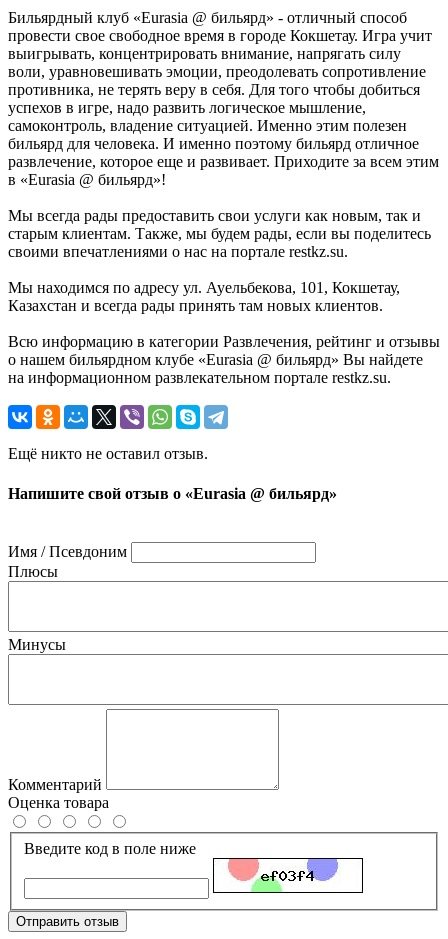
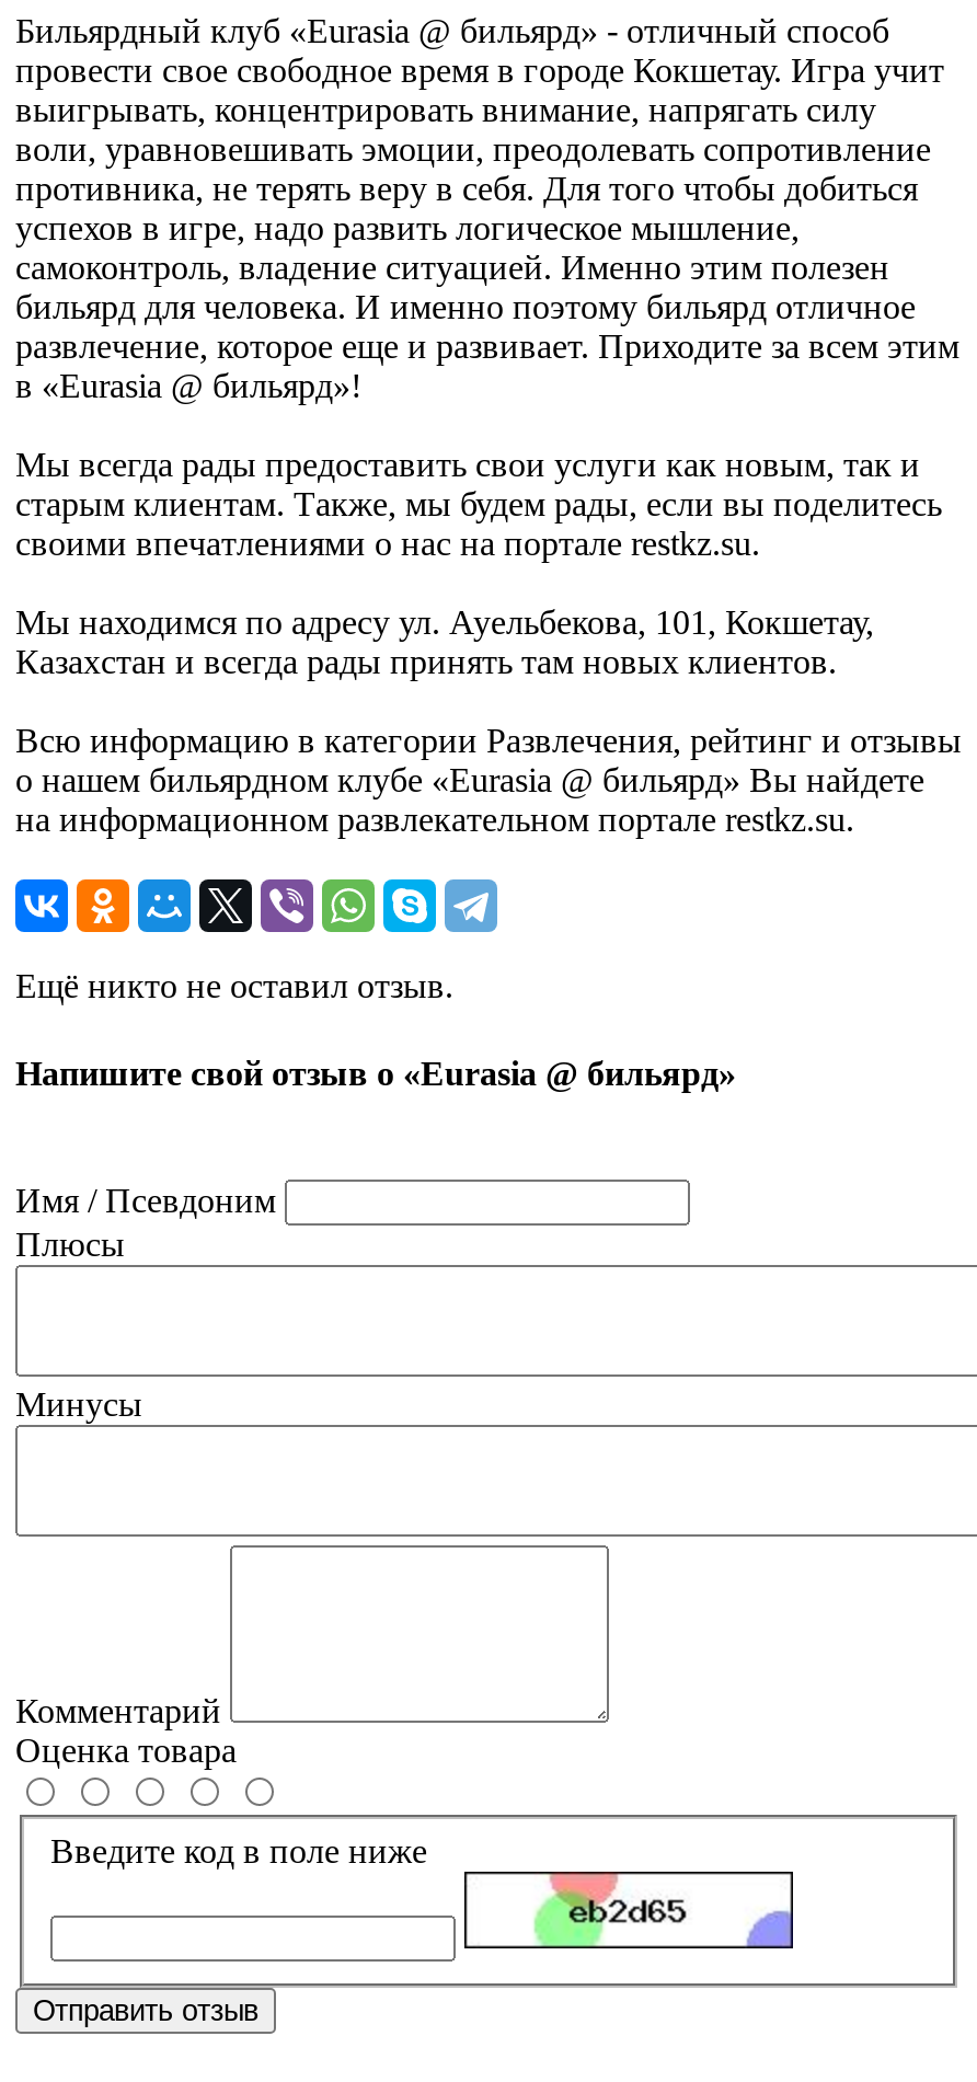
[227,858,363,893] [image] -> [497,1872,793,1948] [image]

